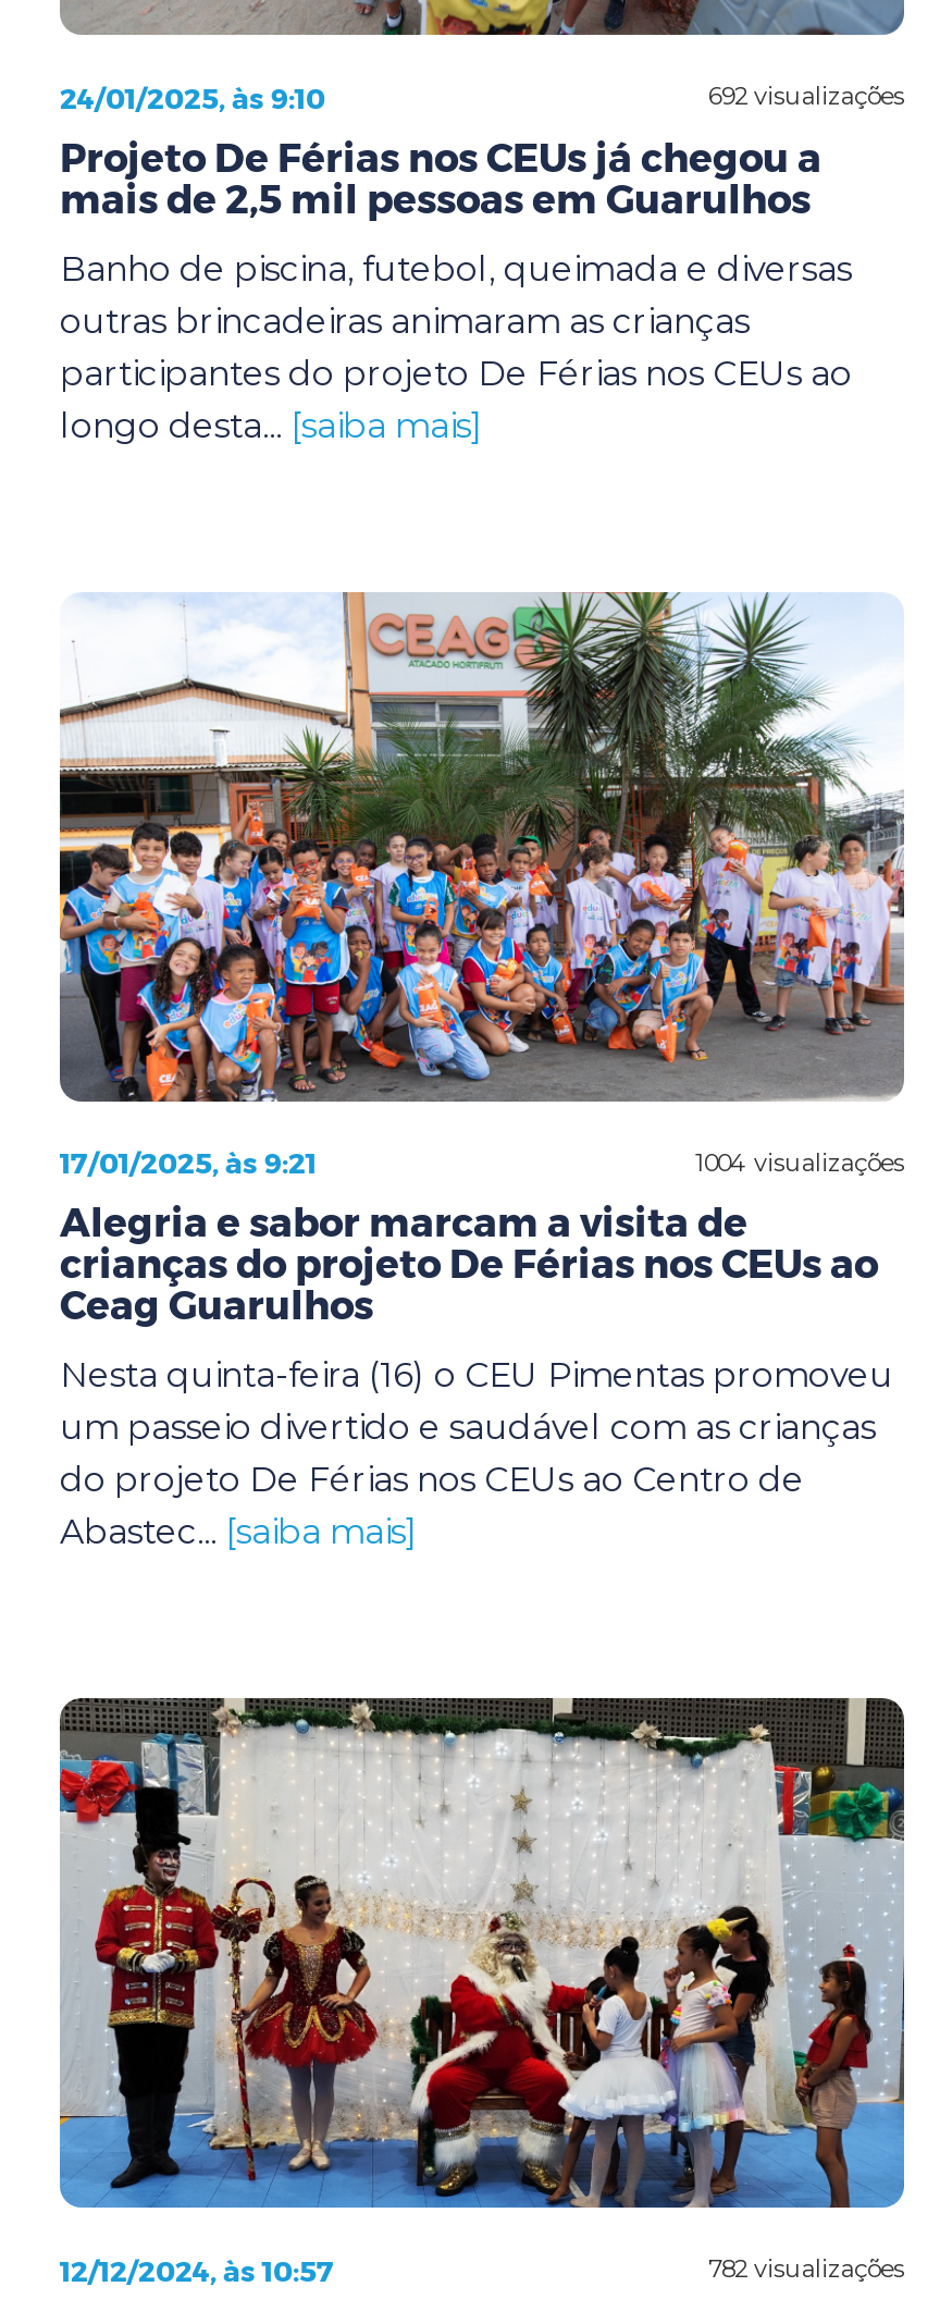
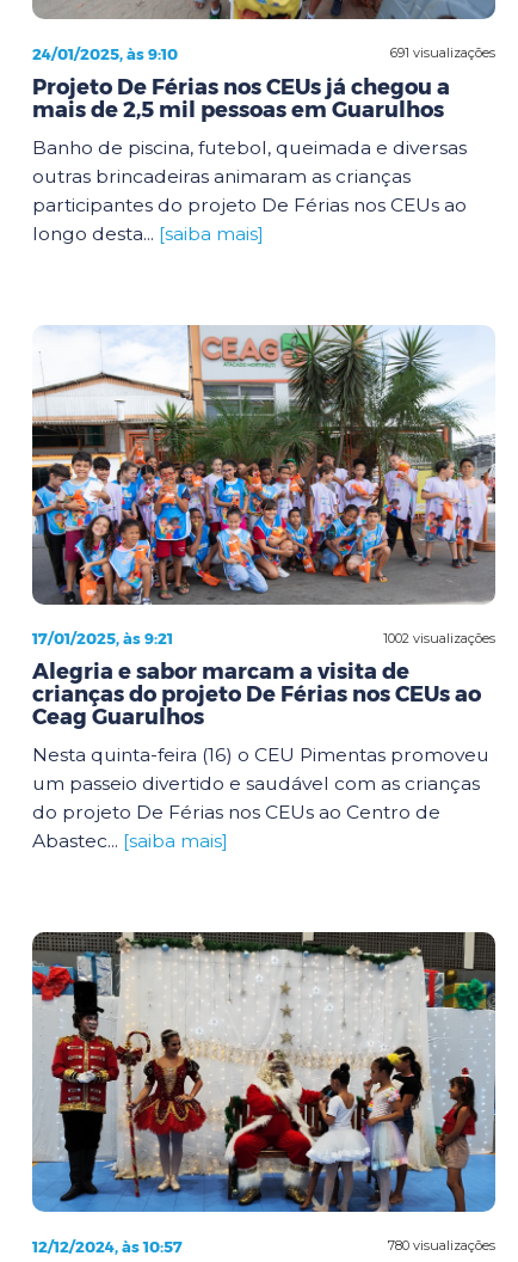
[708,81,904,111] 692 visualizações -> [390,44,495,61] 691 visualizações
[695,1146,904,1177] 1004 visualizações -> [383,629,495,646] 1002 visualizações
[708,2253,904,2284] 782 visualizações -> [388,1237,495,1254] 780 visualizações

